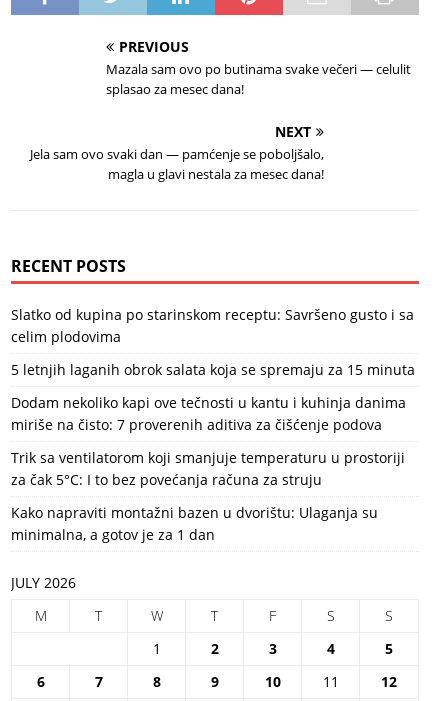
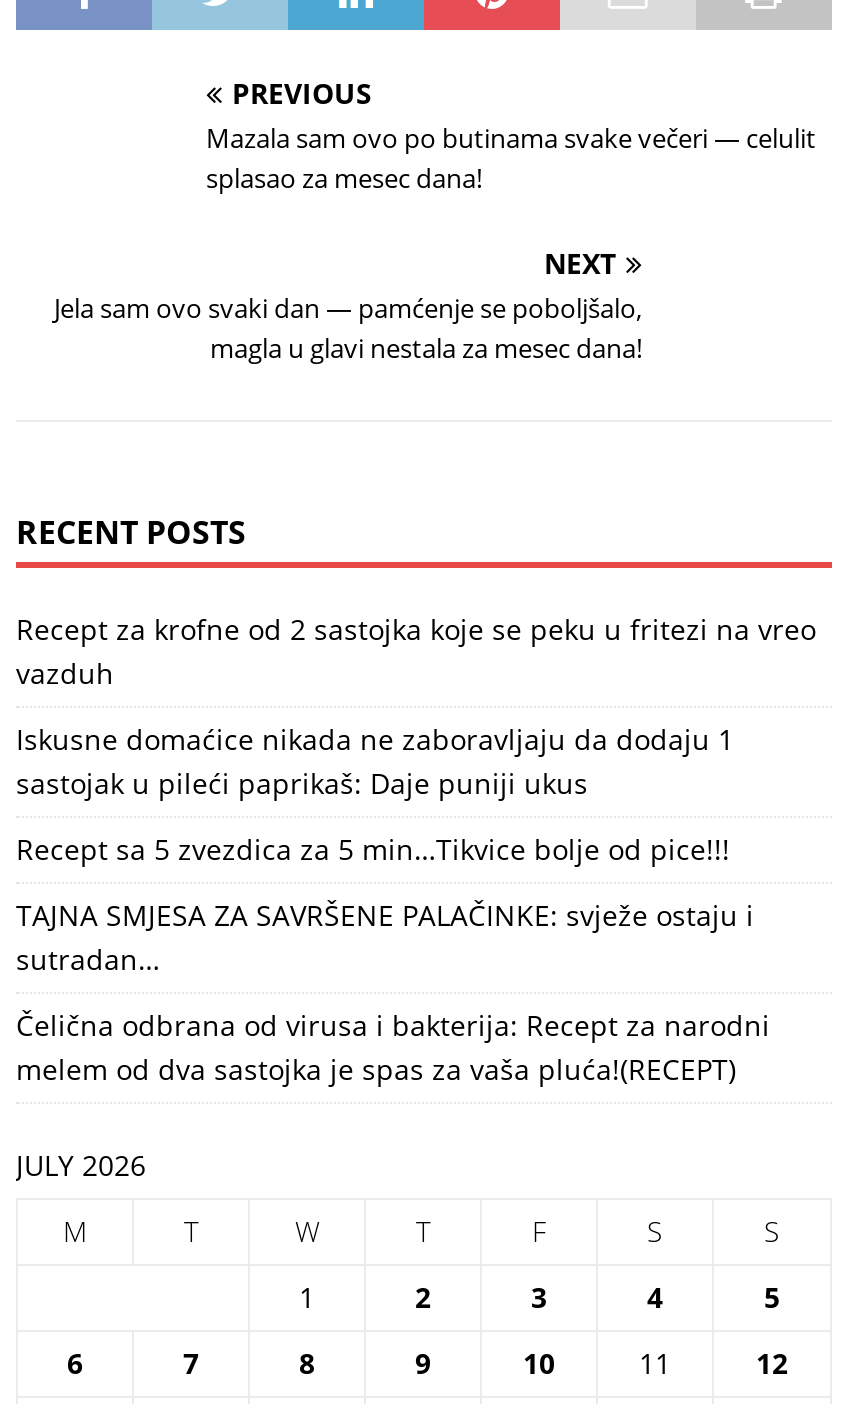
[11,305,414,346] Slatko od kupina po starinskom receptu: Savršeno gusto i sa | celim plodovima -> [16,610,816,692] Recept za krofne od 2 sastojka koje se peku u fritezi na vreo | vazduh
[11,360,415,379] 5 letnjih laganih obrok salata koja se spremaju za 15 minuta -> [16,720,734,802] Iskusne domaćice nikada ne zaboravljaju da dodaju 1 | sastojak u pileći paprikaš: Daje puniji ukus
[11,393,406,434] Dodam nekoliko kapi ove tečnosti u kantu i kuhinja danima | miriše na čisto: 7 proverenih aditiva za čišćenje podova -> [16,830,730,868] Recept sa 5 zvezdica za 5 min…Tikvice bolje od pice!!!
[11,448,405,489] Trik sa ventilatorom koji smanjuje temperaturu u prostoriji | za čak 5°C: I to bez povećanja računa za struju -> [16,896,754,978] TAJNA SMJESA ZA SAVRŠENE PALAČINKE: svježe ostaju i | sutradan…
[11,503,378,544] Kako napraviti montažni bazen u dvorištu: Ulaganja su | minimalna, a gotov je za 1 dan -> [16,1006,770,1088] Čelična odbrana od virusa i bakterija: Recept za narodni | melem od dva sastojka je spas za vaša pluća!(RECEPT)

